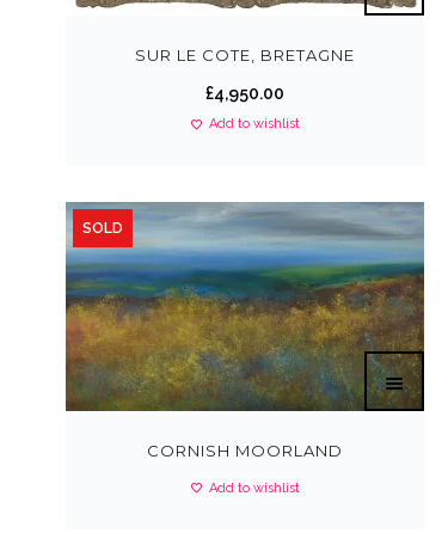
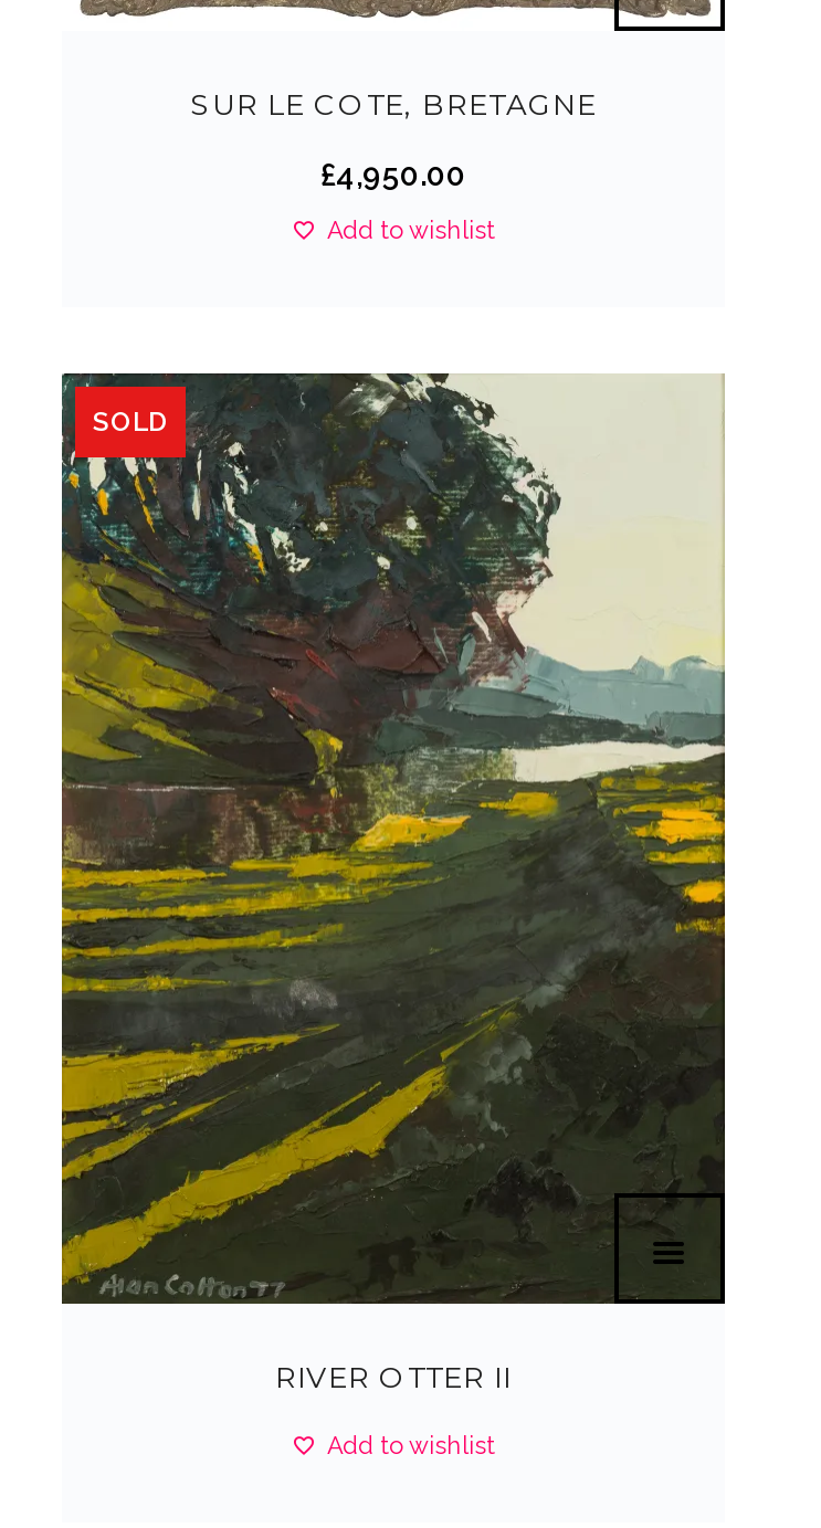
[65,201,425,460] [image] | CORNISH MOORLAND -> [60,371,727,1393] [image] | RIVER OTTER II

